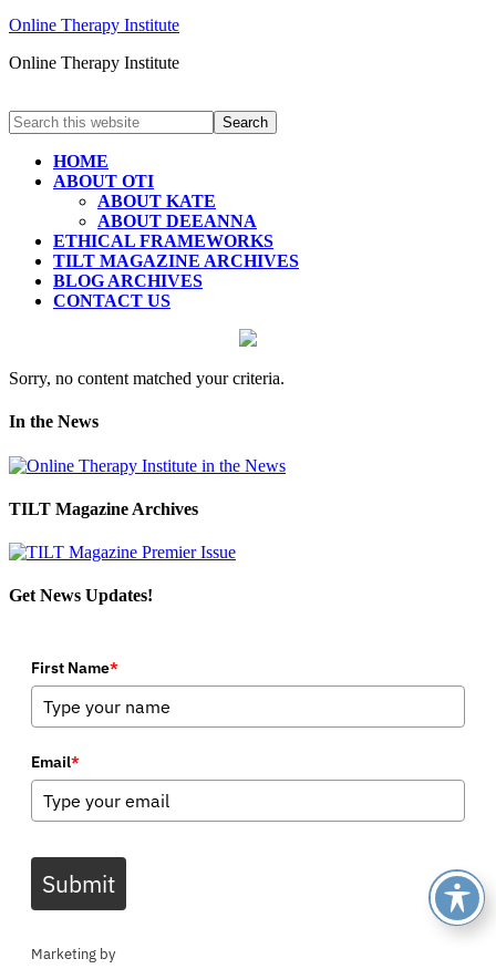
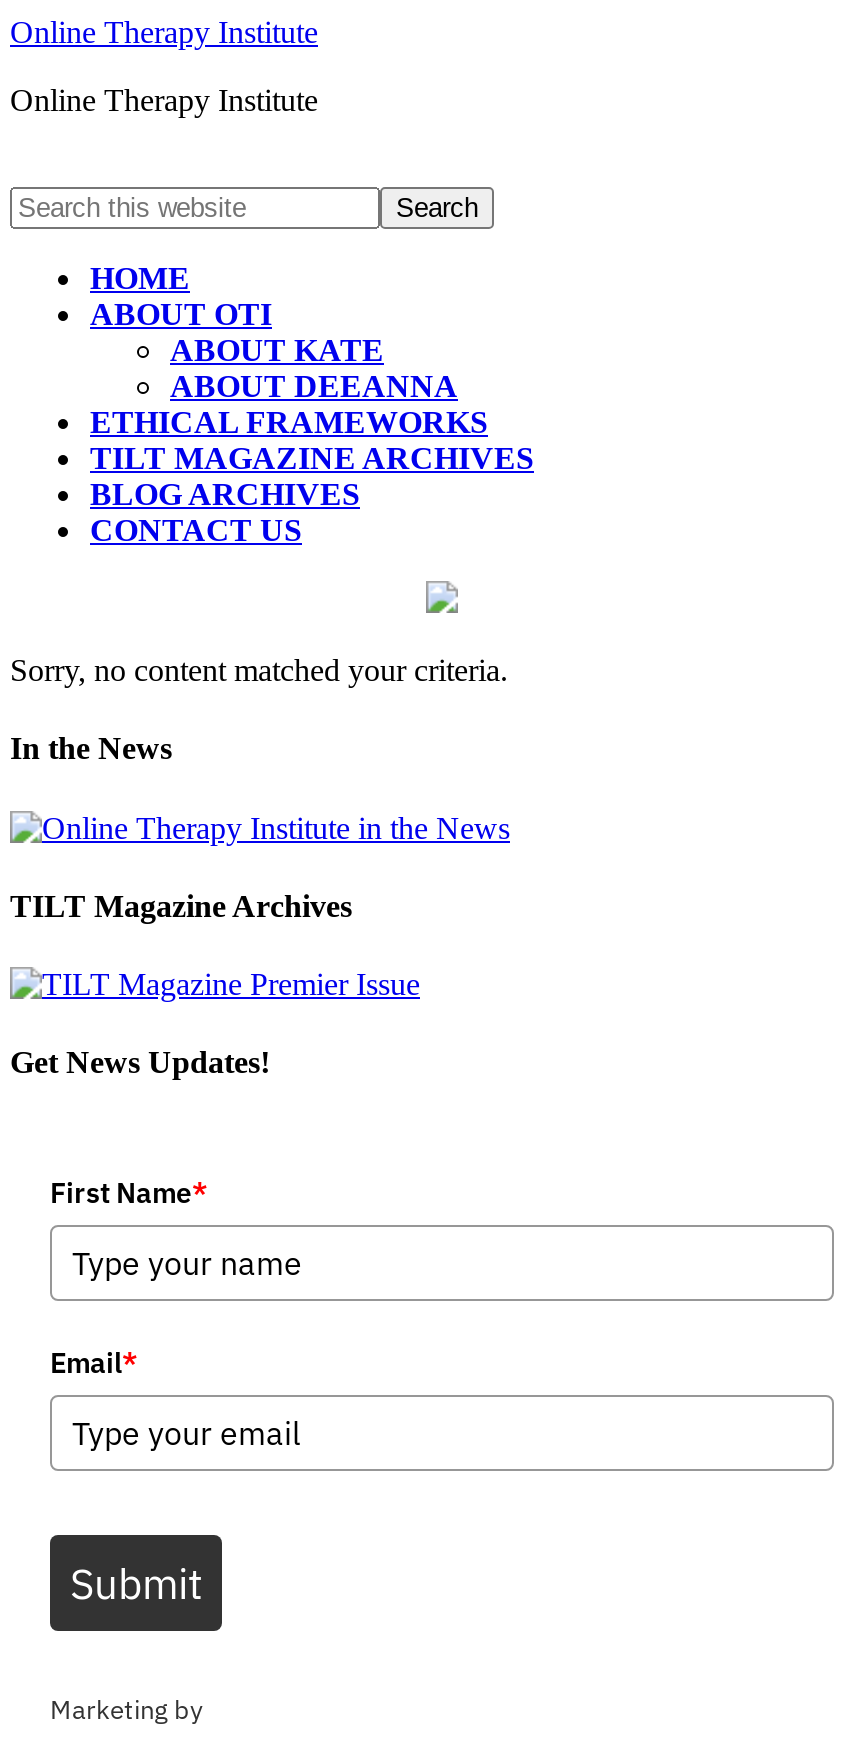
[427,868,489,932] [image] -> none

